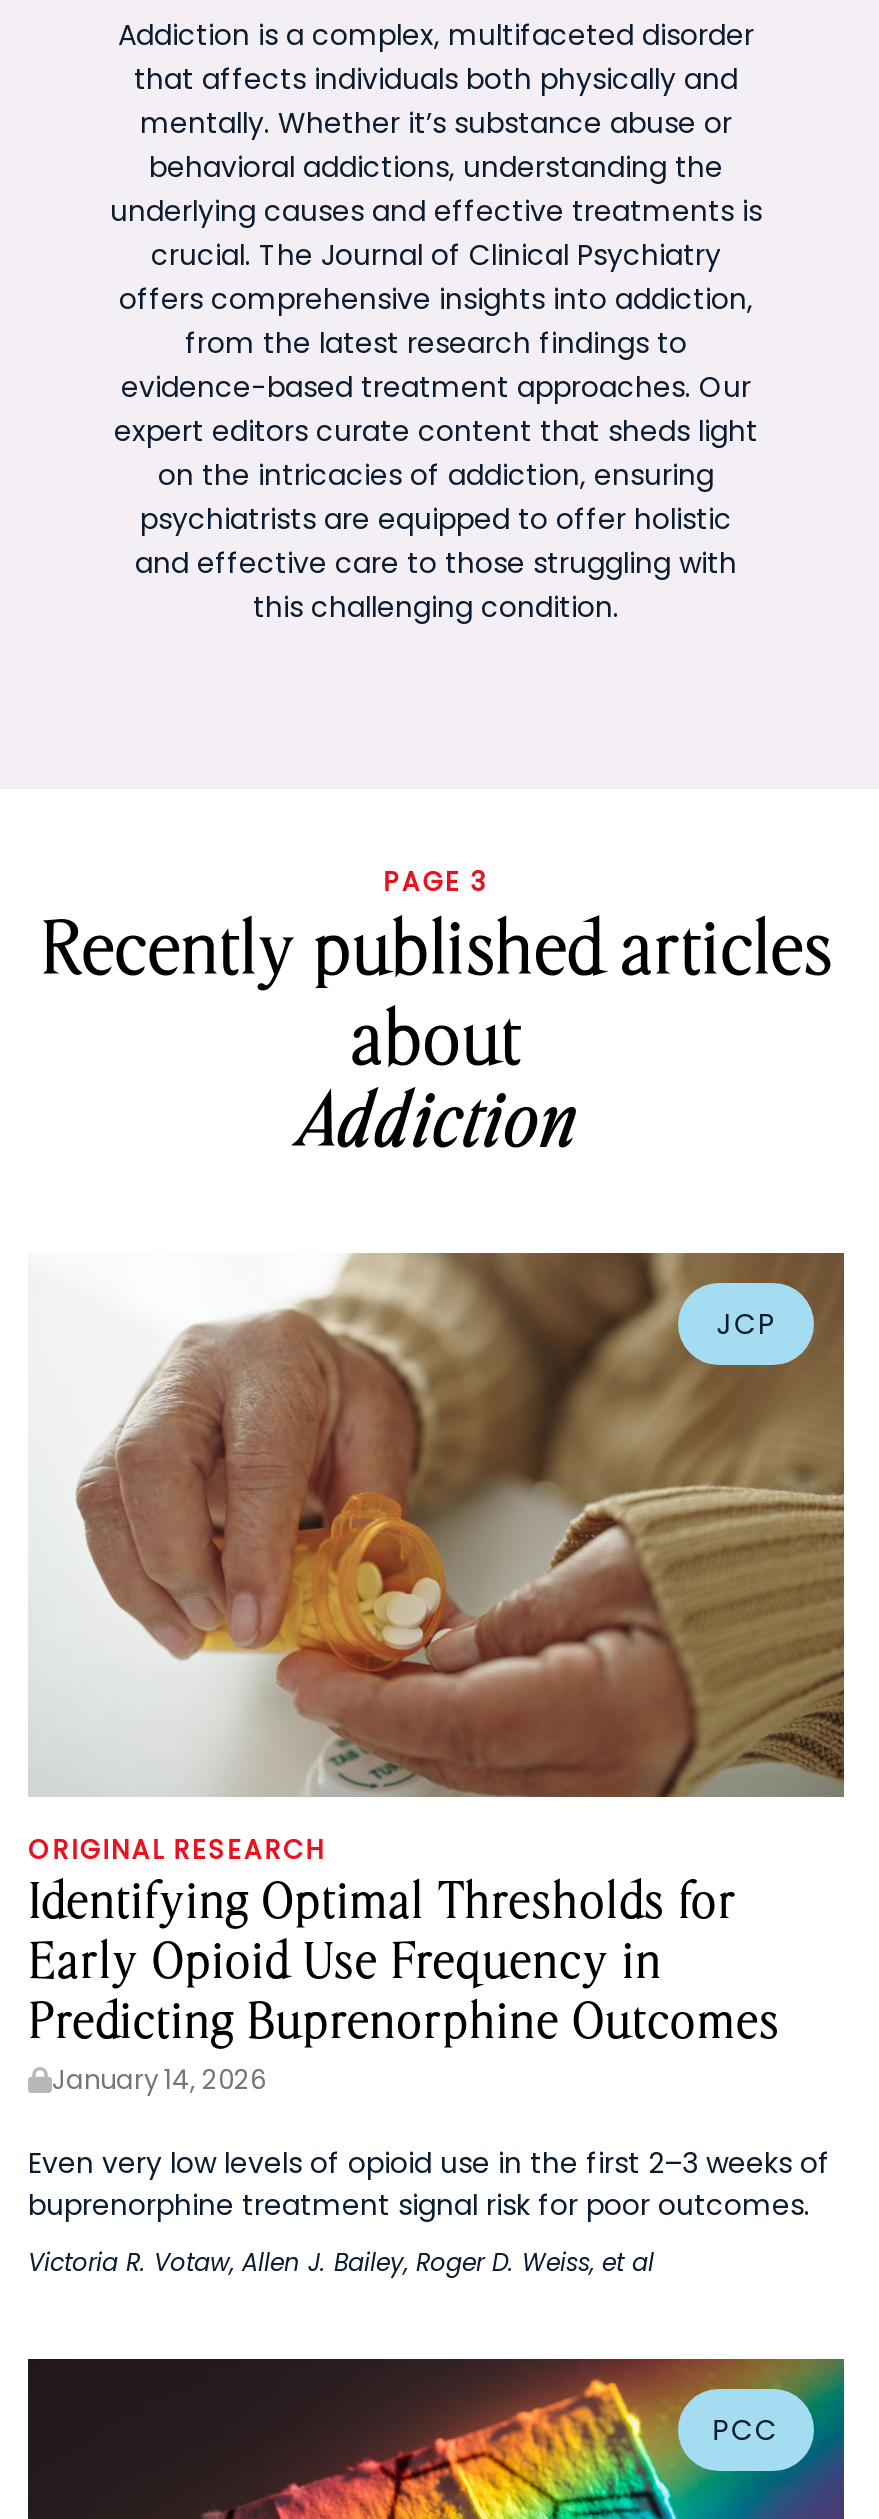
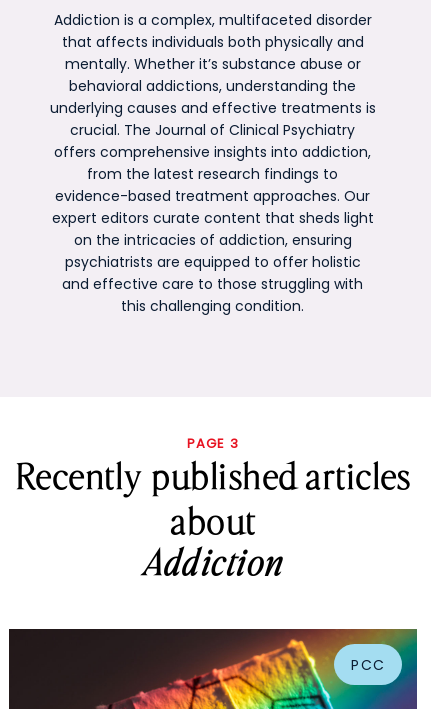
[30,1251,846,1799] [image] | JCP -> none
[28,1831,830,2279] ORIGINAL RESEARCH | Identifying Optimal Thresholds for | Early Opioid Use Frequency in | Predicting Buprenorphine Outcomes | January 14, 2026 | Even very low levels of opioid use in the first 2–3 weeks of | buprenorphine treatment signal risk for poor outcomes. | Victoria R. Votaw, Allen J. Bailey, Roger D. Weiss, et al -> none

